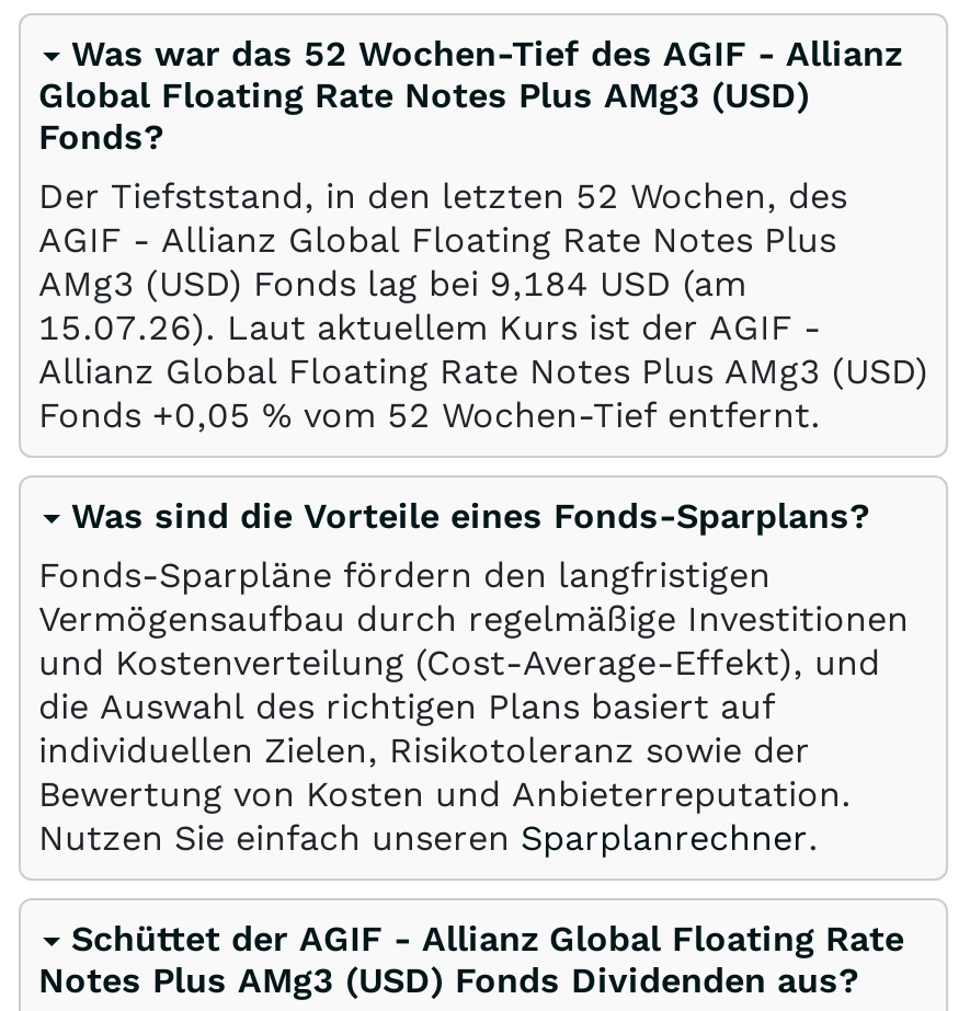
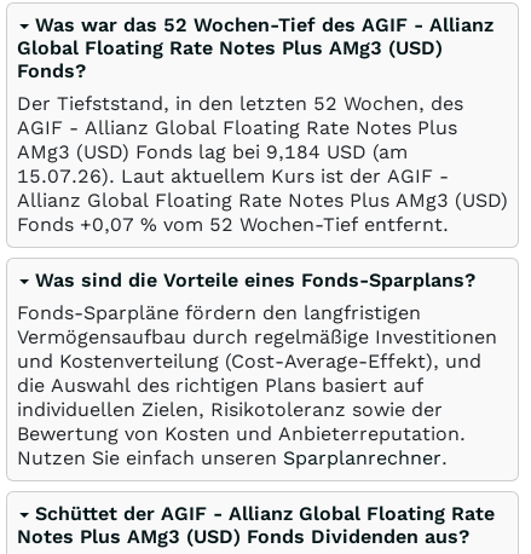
[38,394,821,436] Fonds +0,05% vom 52 Wochen-Tief entfernt. -> [17,213,449,236] Fonds +0,07% vom 52 Wochen-Tief entfernt.

